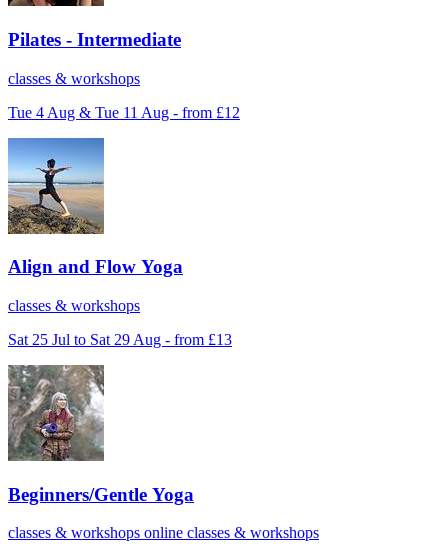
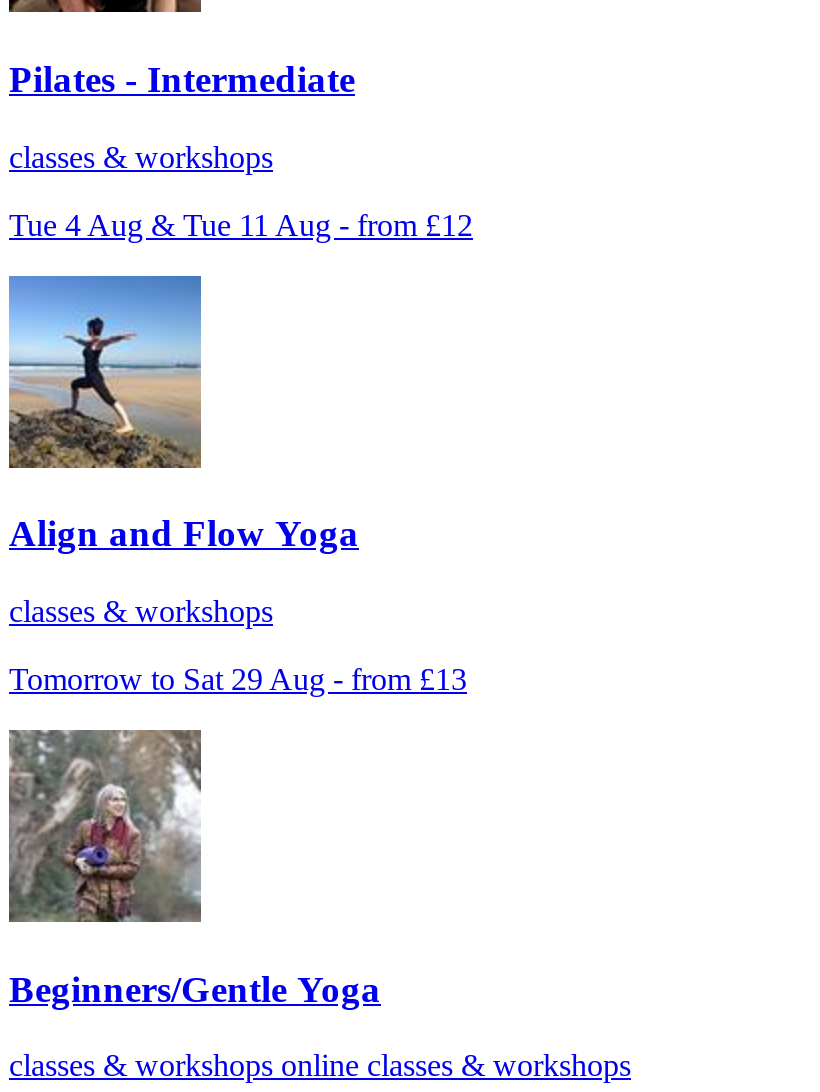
[8,331,232,348] Sat 25 Jul to Sat 29 Aug - from £13 -> [9,662,467,696] Tomorrow to Sat 29 Aug - from £13

